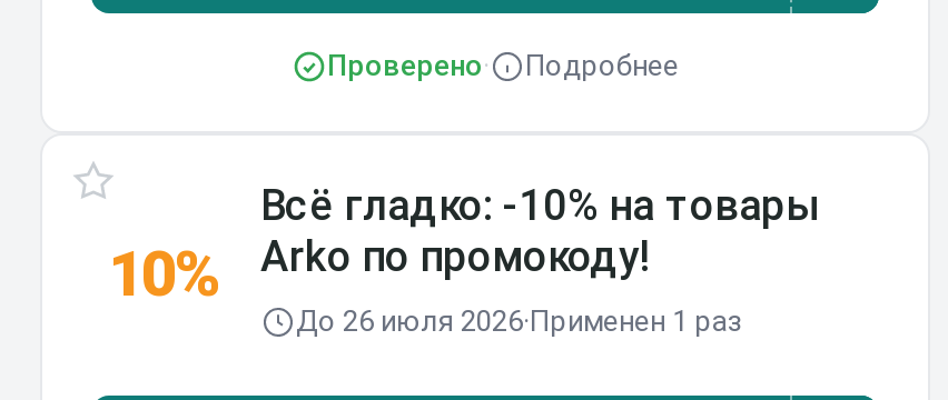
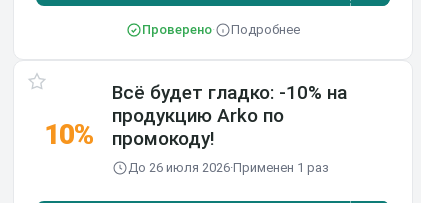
[260,180,819,282] Всё гладко: -10% на товары | Arko по промокоду! -> [112,81,347,150] Всё будет гладко: -10% на | продукцию Arko по | промокоду!

